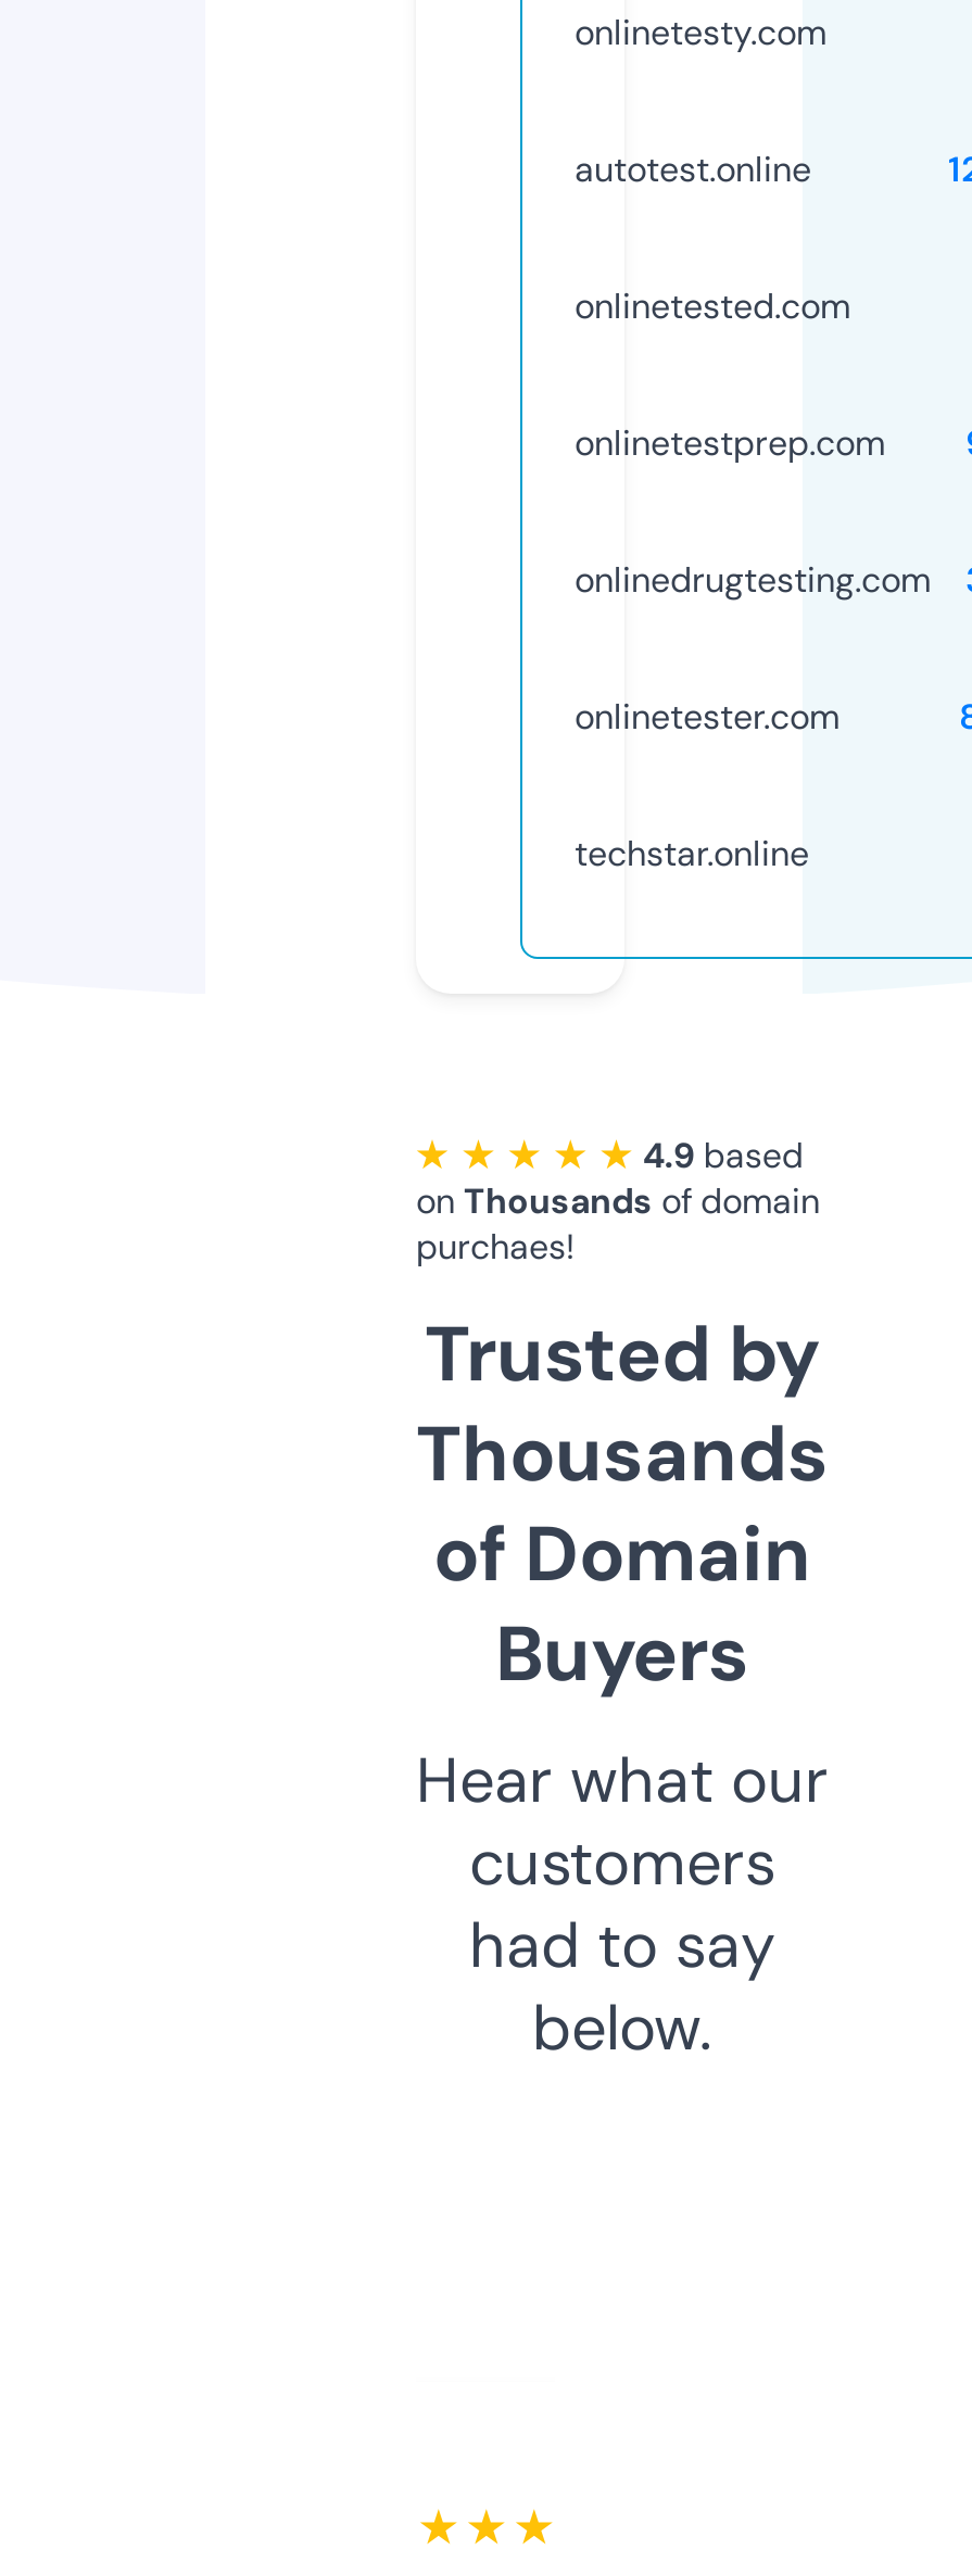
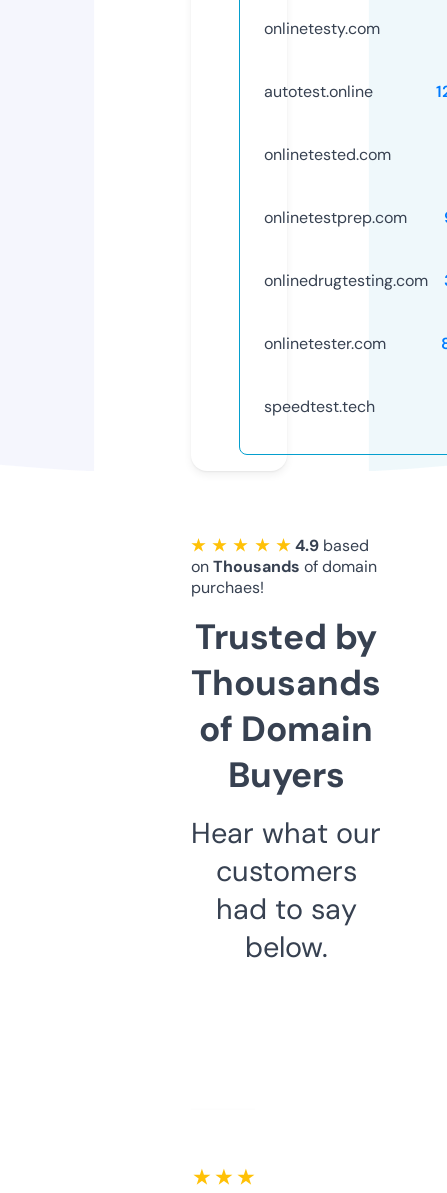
[575,830,809,876] techstar.online -> [264,396,375,417] speedtest.tech

